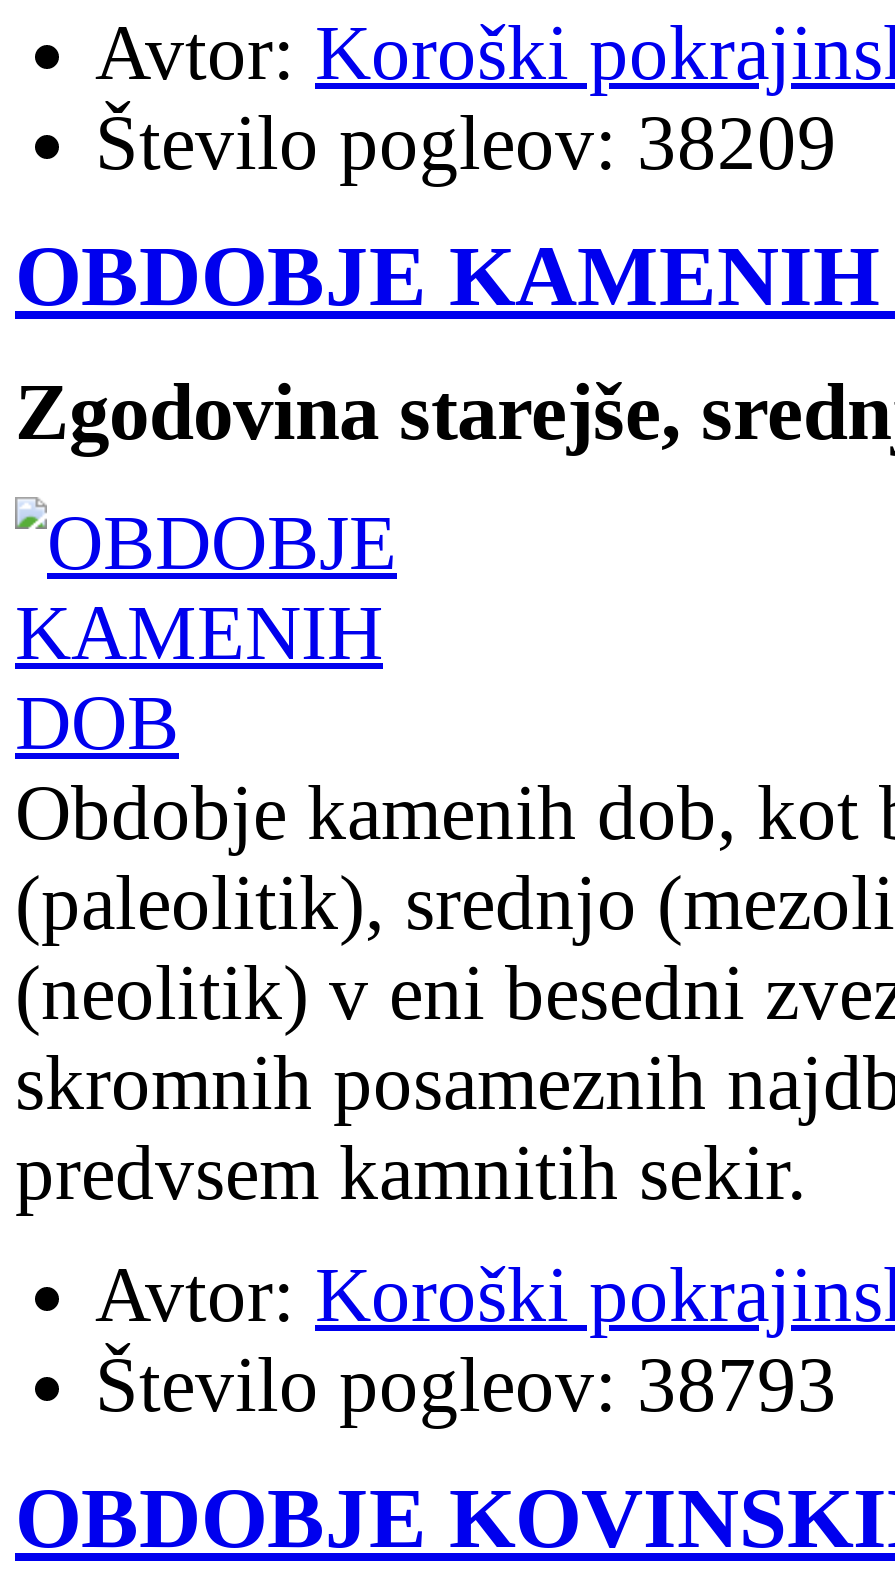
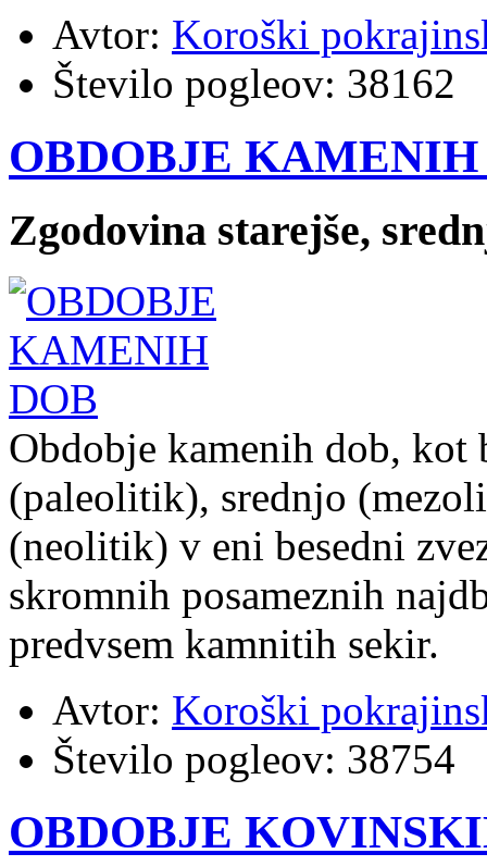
[95,100,837,186] Število pogleov: 38209 -> [52,60,455,107] Število pogleov: 38162
[95,1341,837,1427] Število pogleov: 38793 -> [52,735,455,782] Število pogleov: 38754

